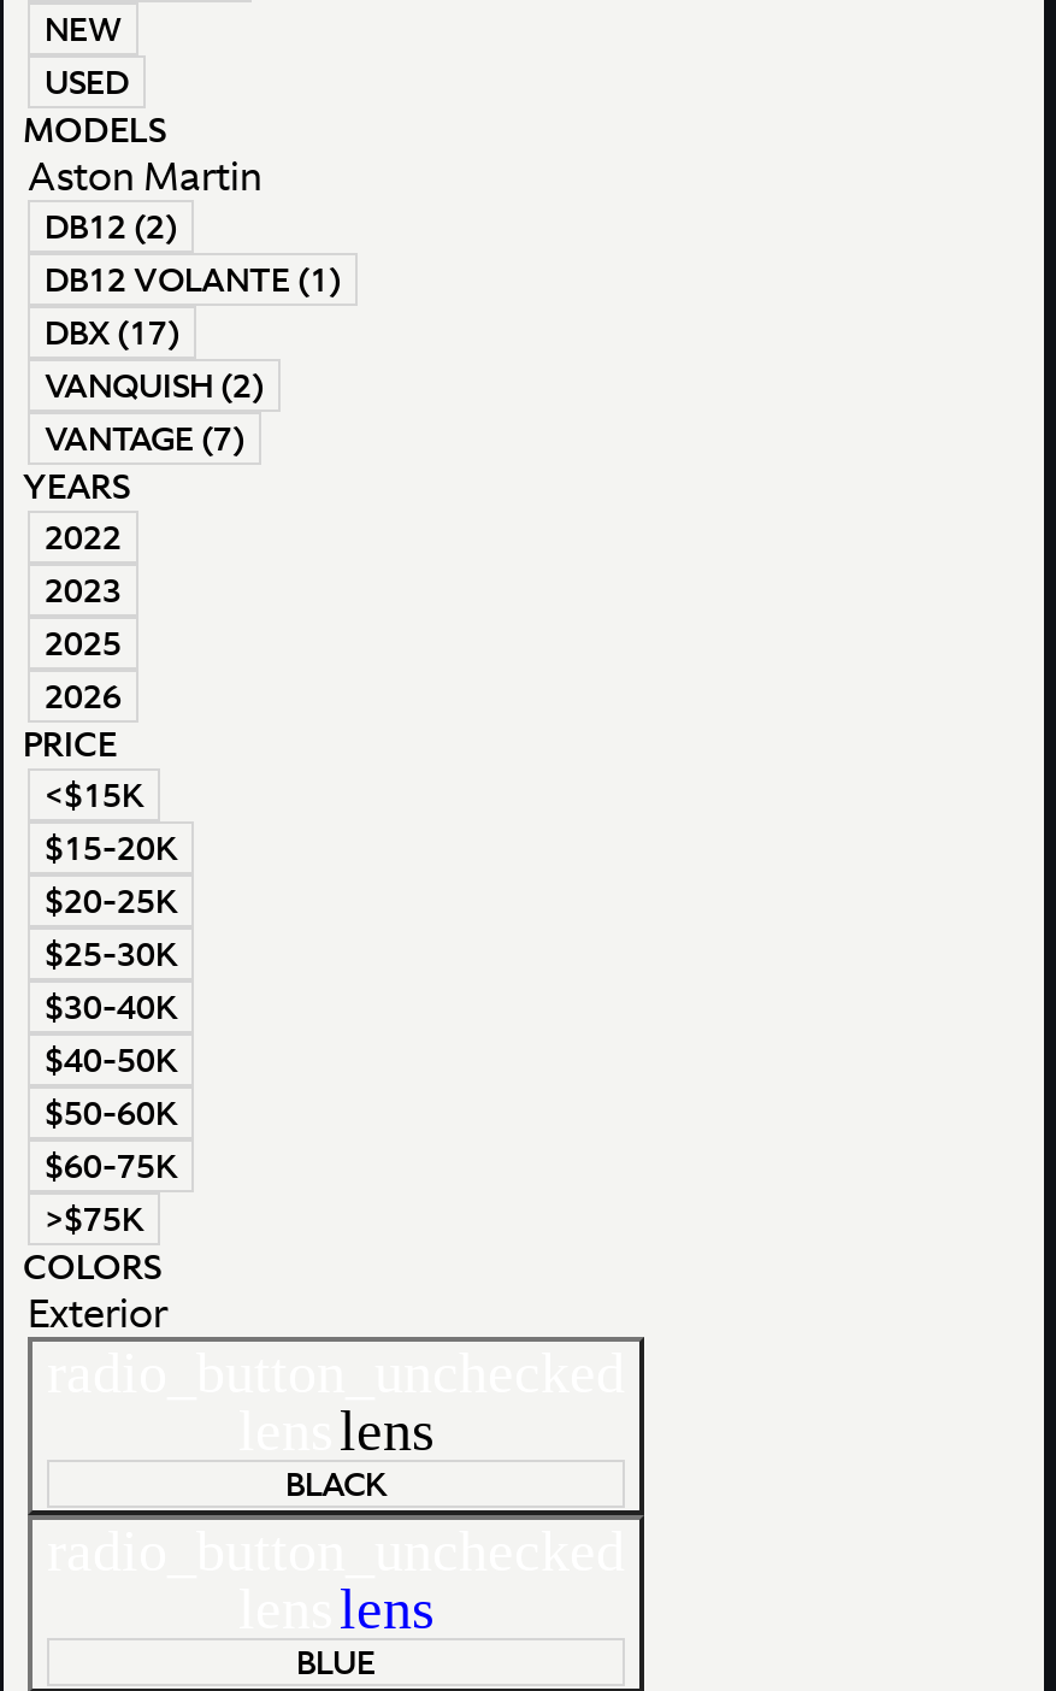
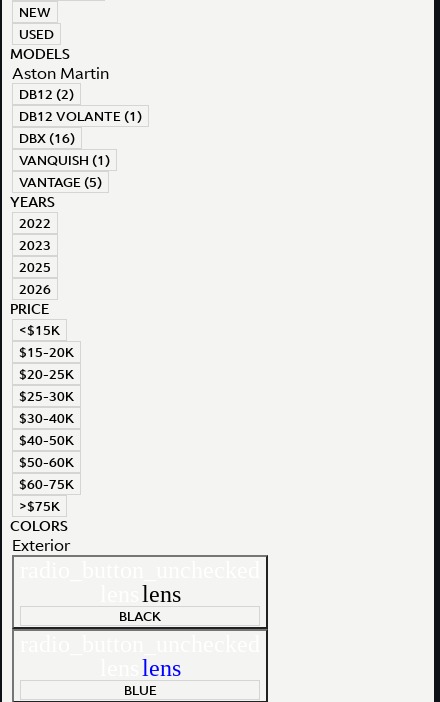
[45,310,179,353] DBX (17) -> [19,129,75,147] DBX (16)
[45,363,264,406] VANQUISH (2) -> [19,151,110,169] VANQUISH (1)
[45,416,244,459] VANTAGE (7) -> [19,173,102,191] VANTAGE (5)

